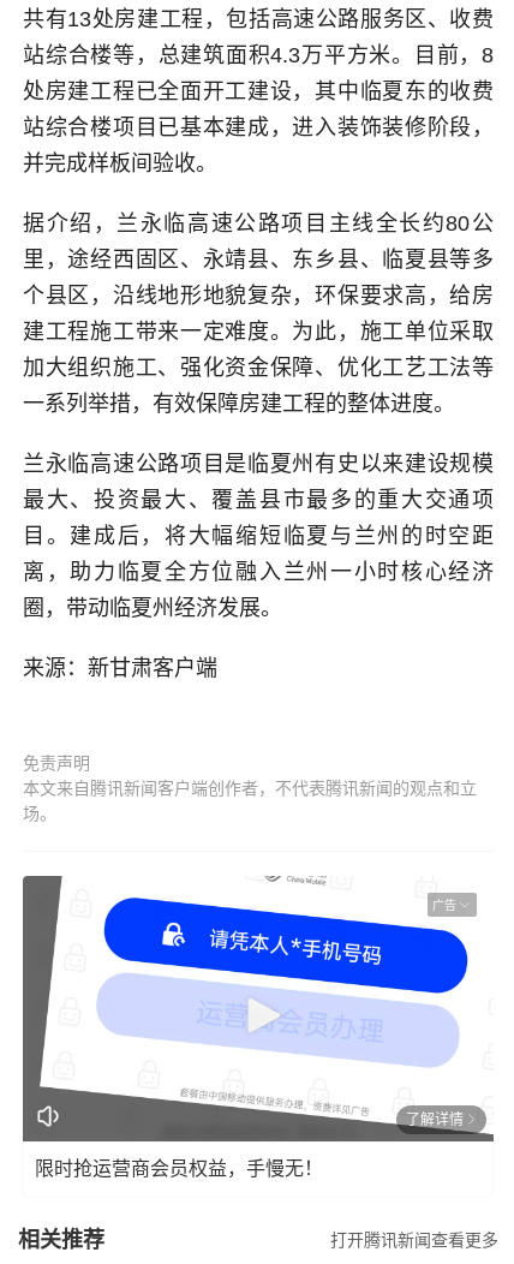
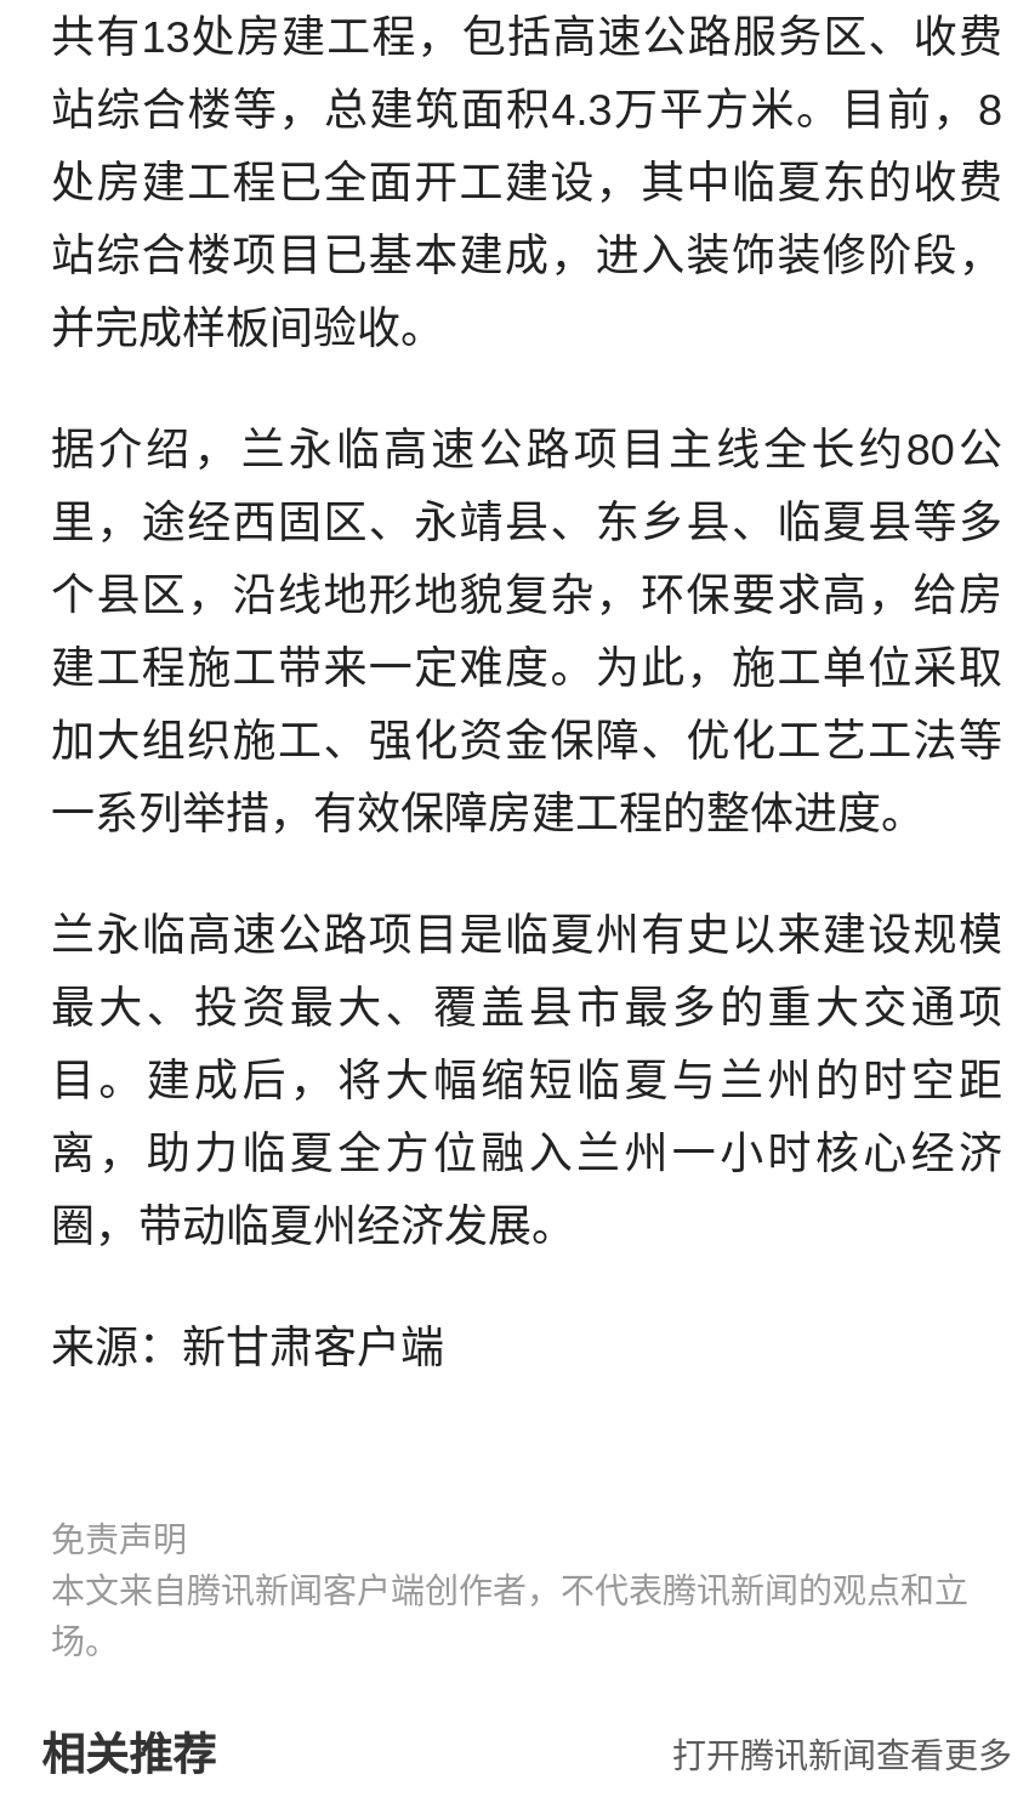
[22,876,495,1143] [image] | 广告 -> none
[35,1111,464,1178] 了解详情 | 限时抢运营商会员权益，手慢无！ -> none

